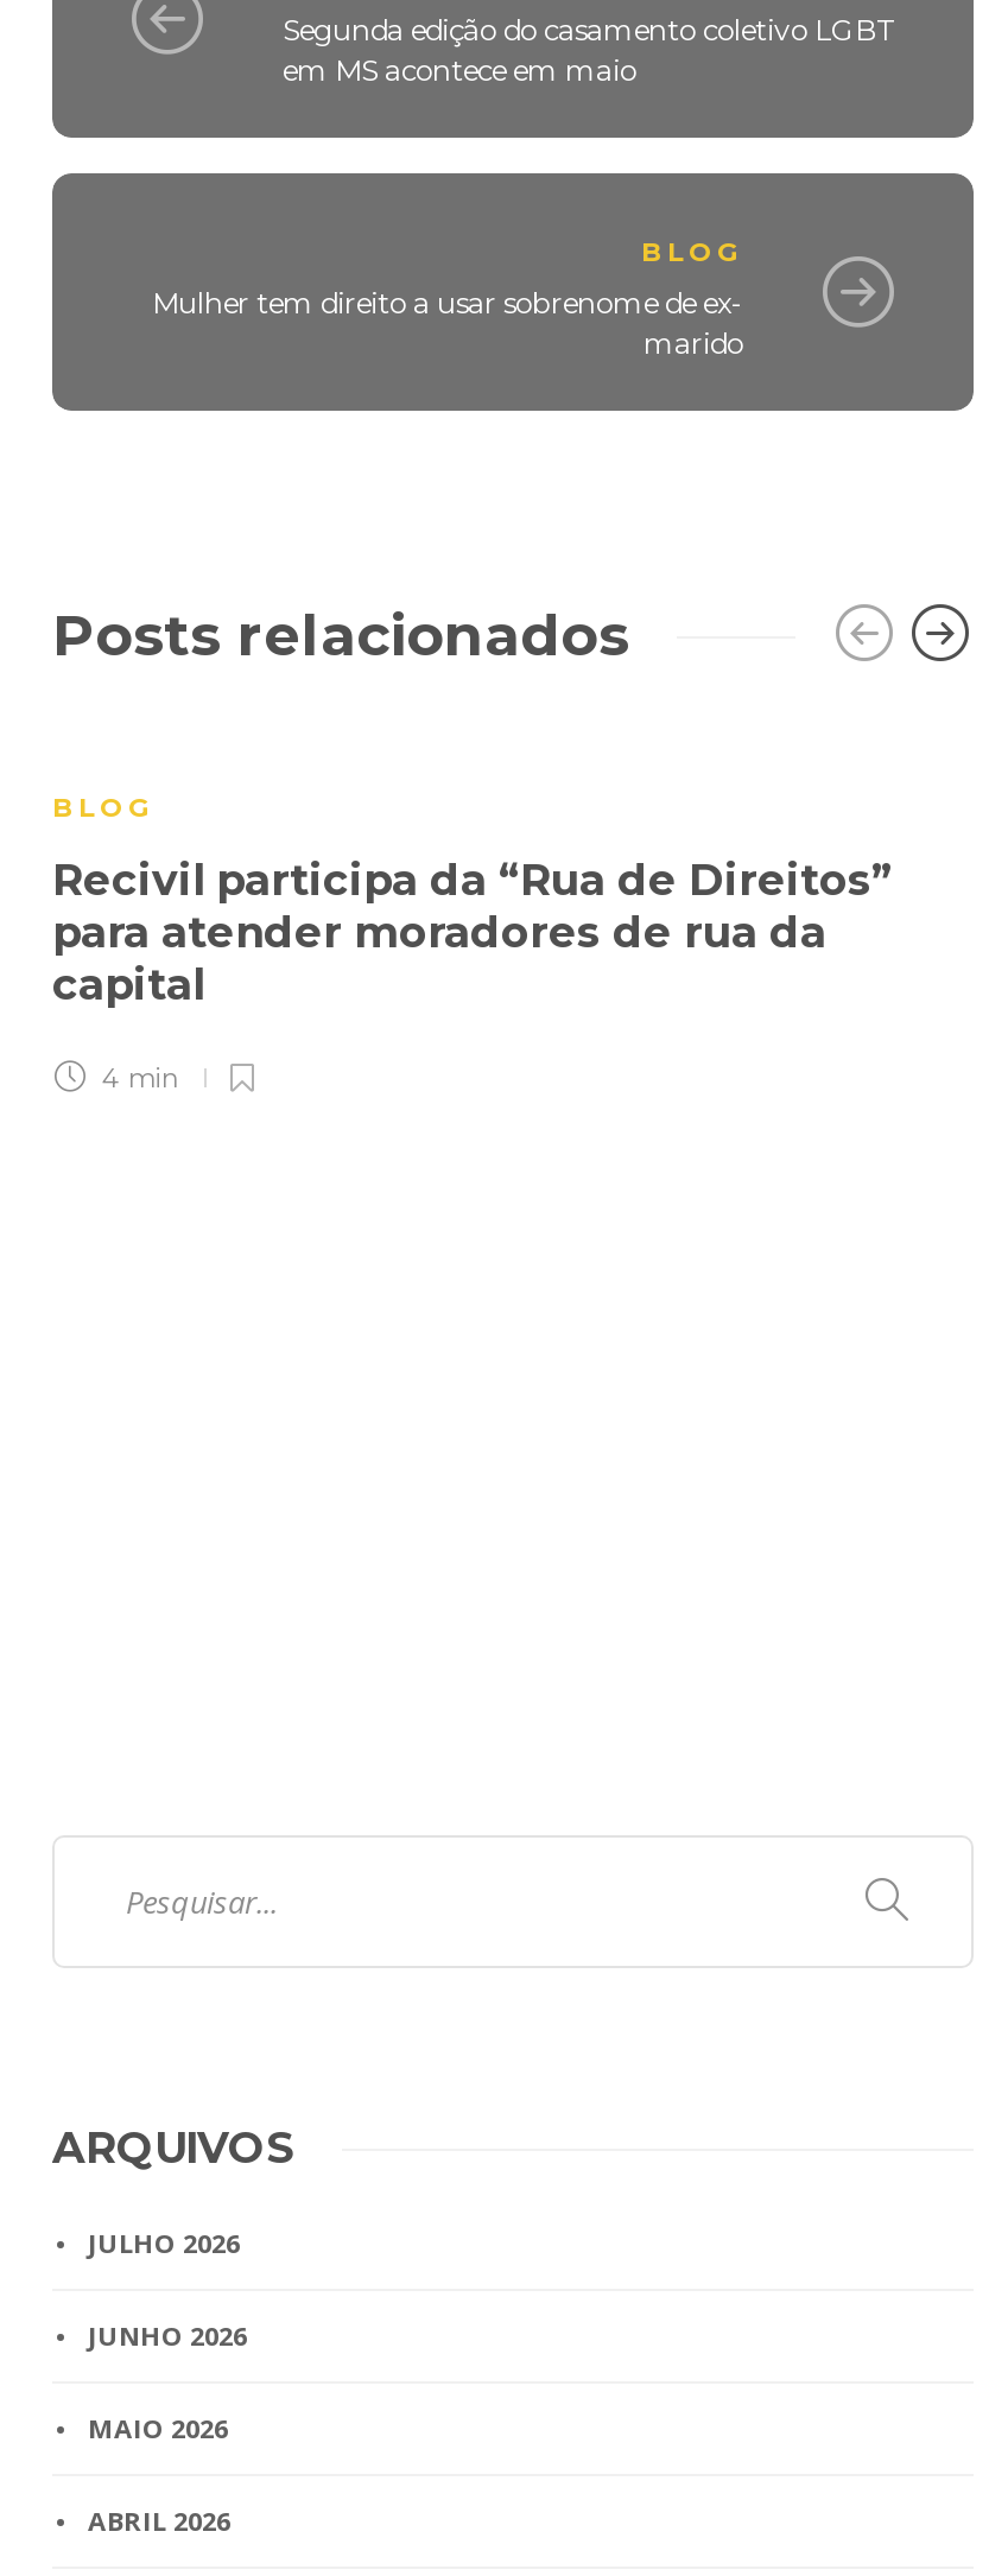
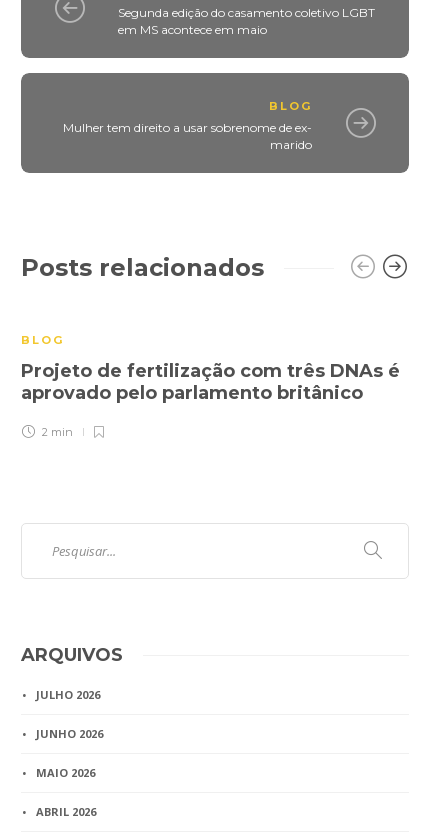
[52,856,893,1012] Recivil participa da “Rua de Direitos” | para atender moradores de rua da | capital -> [21,360,400,404] Projeto de fertilização com três DNAs é | aprovado pelo parlamento britânico
[95,1062,180,1095] 4 min -> [39,425,73,439] 2 min

